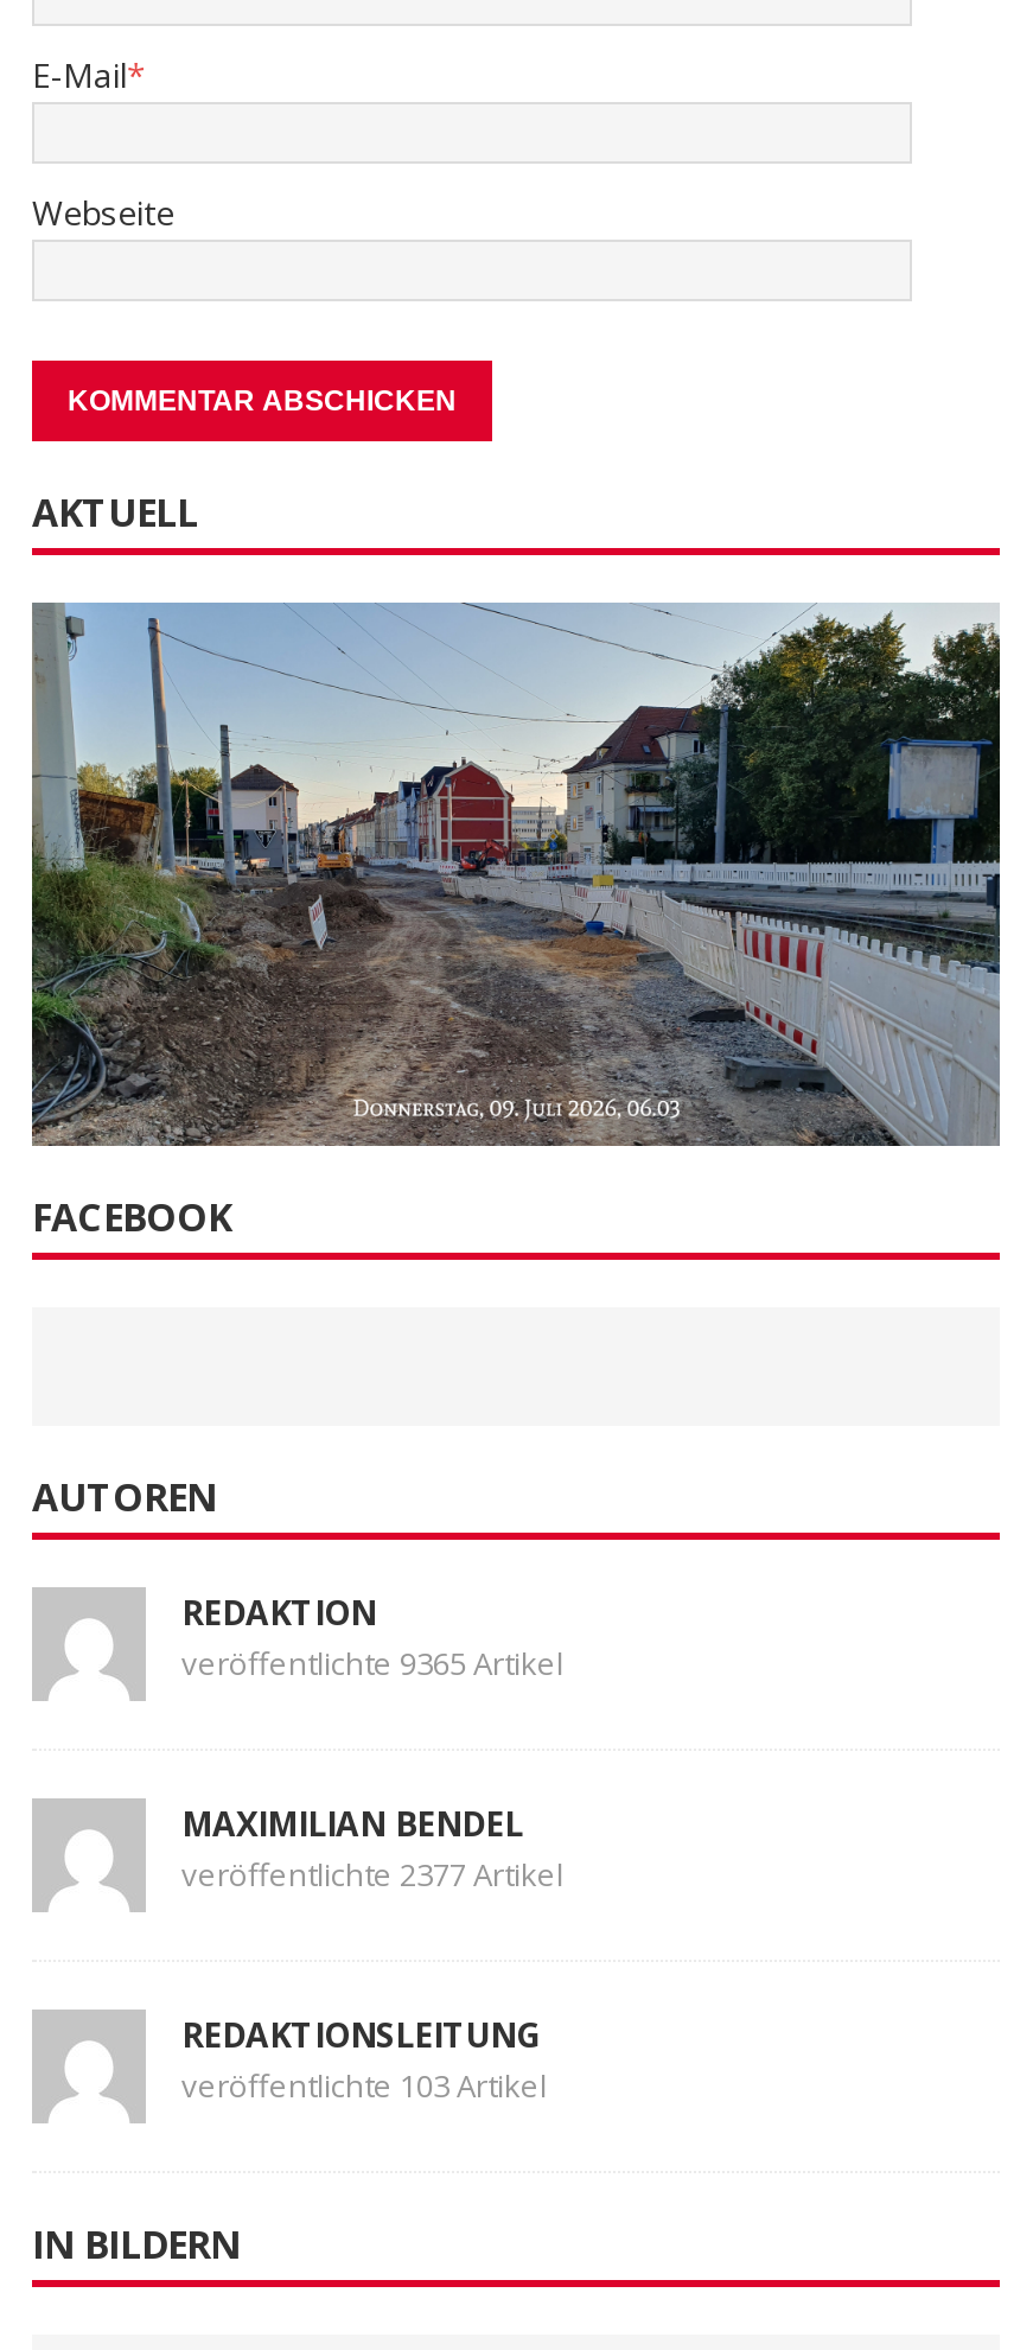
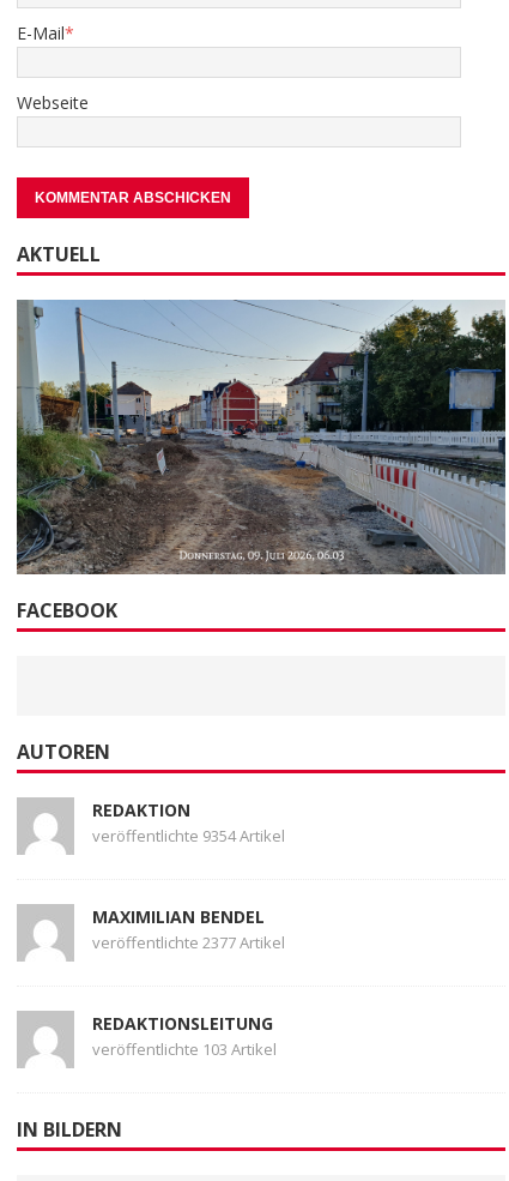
[181,1643,563,1685] veröffentlichte 9365 Artikel -> [92,825,285,847] veröffentlichte 9354 Artikel

